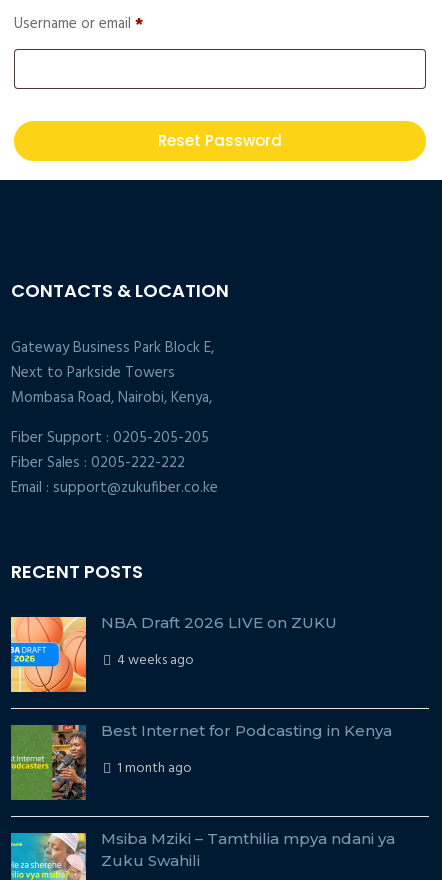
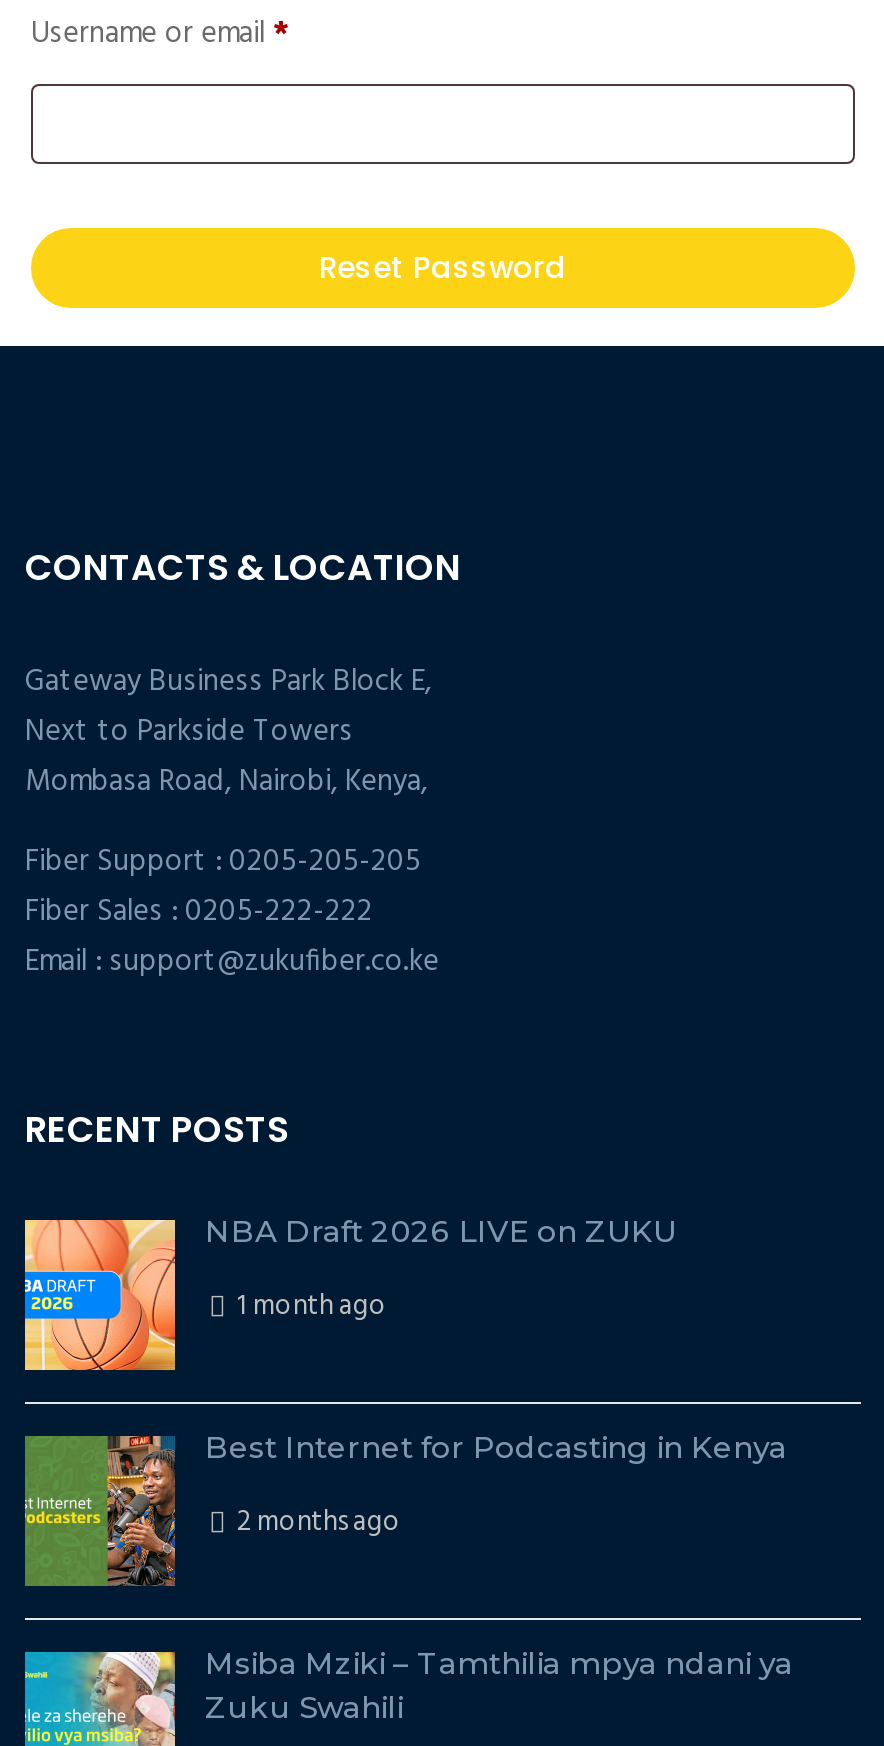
[117,649,194,672] 4 weeks ago -> [237,1284,387,1330] 1 month ago
[117,757,192,780] 1 month ago -> [237,1500,401,1546] 2 months ago

